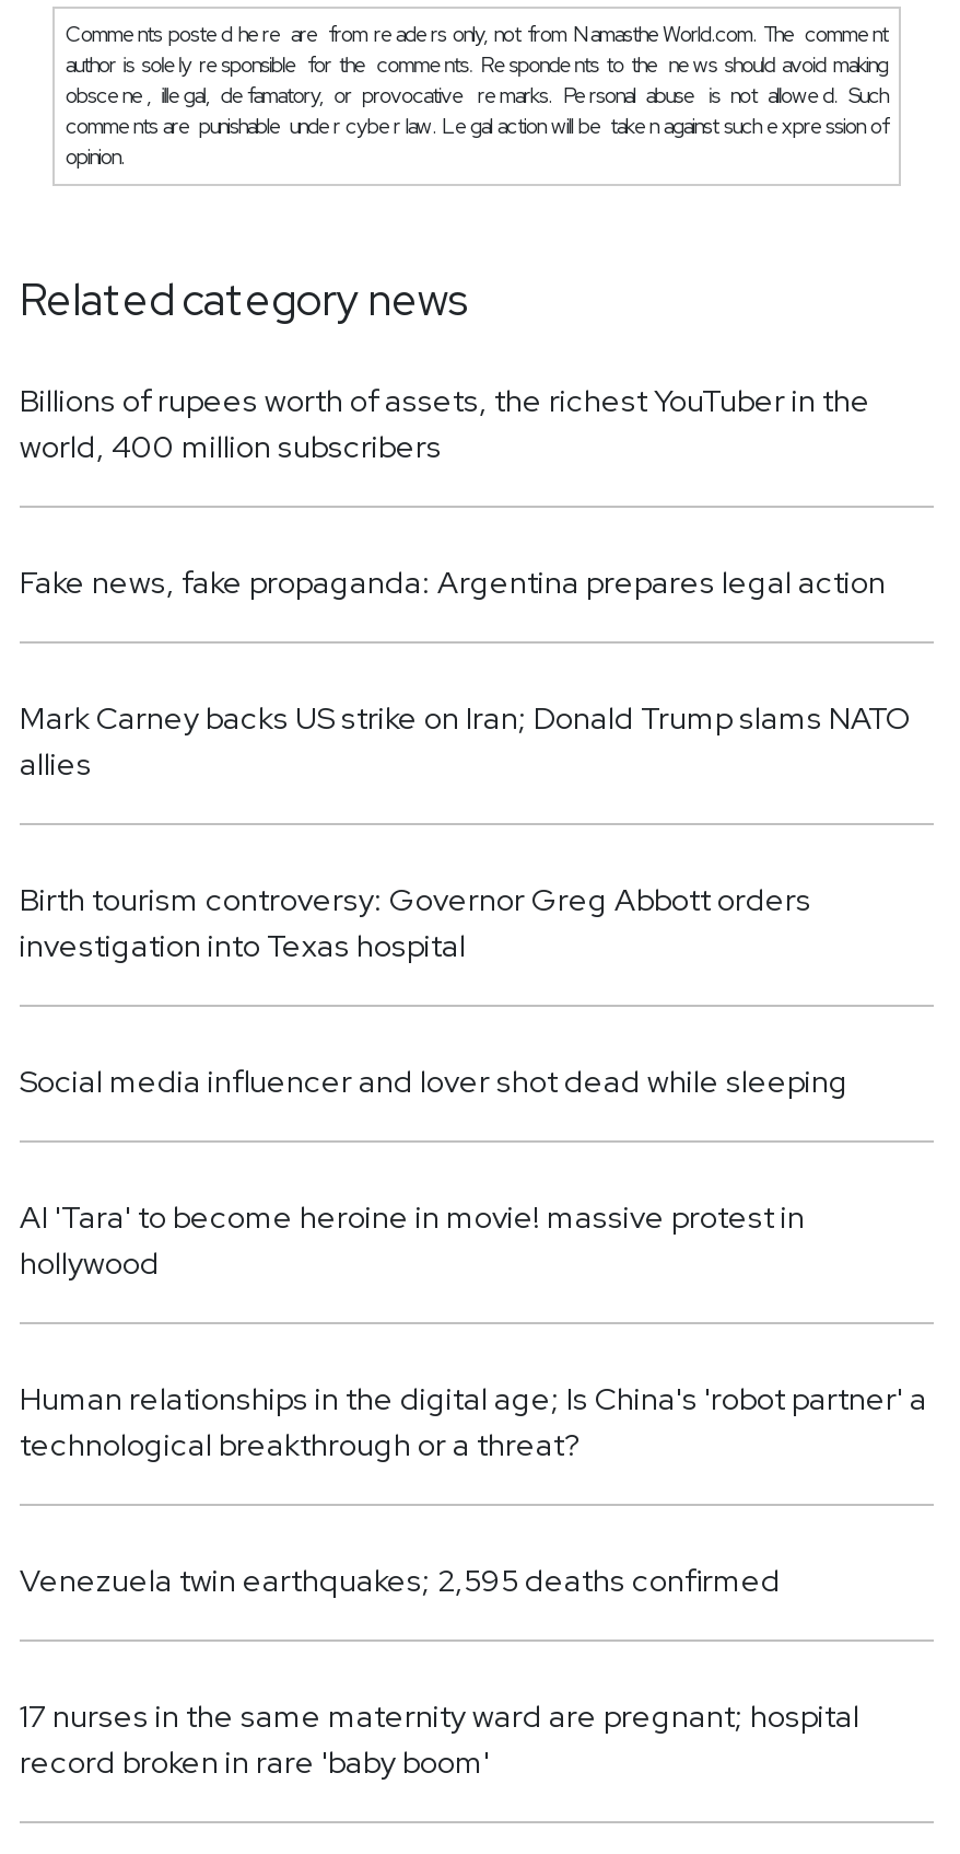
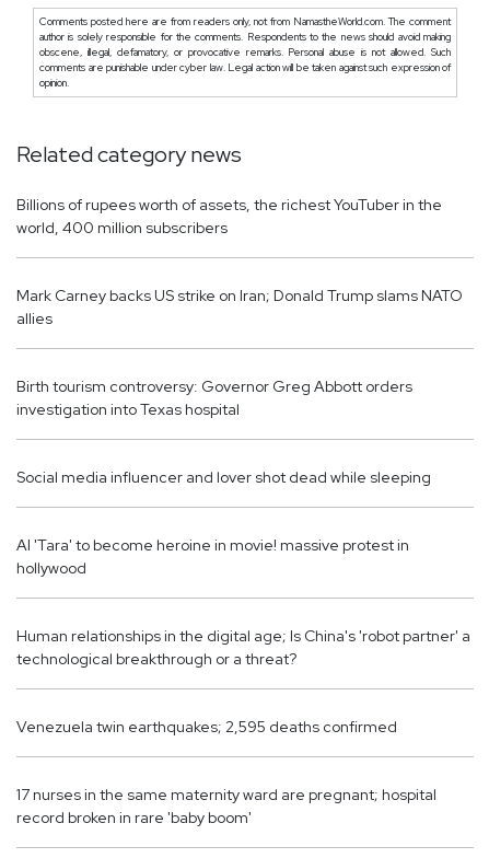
[20,563,886,603] Fake news, fake propaganda: Argentina prepares legal action -> none

